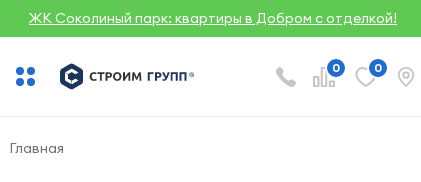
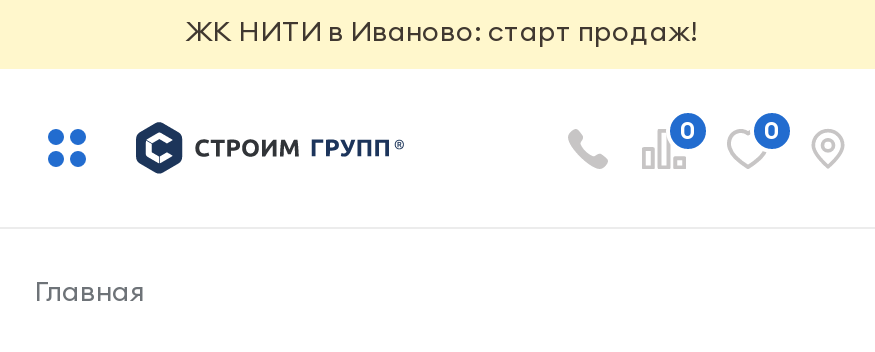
[29,9,397,27] ЖК Соколиный парк: квартиры в Добром с отделкой! -> [186,13,698,49] ЖК НИТИ в Иваново: старт продаж!

